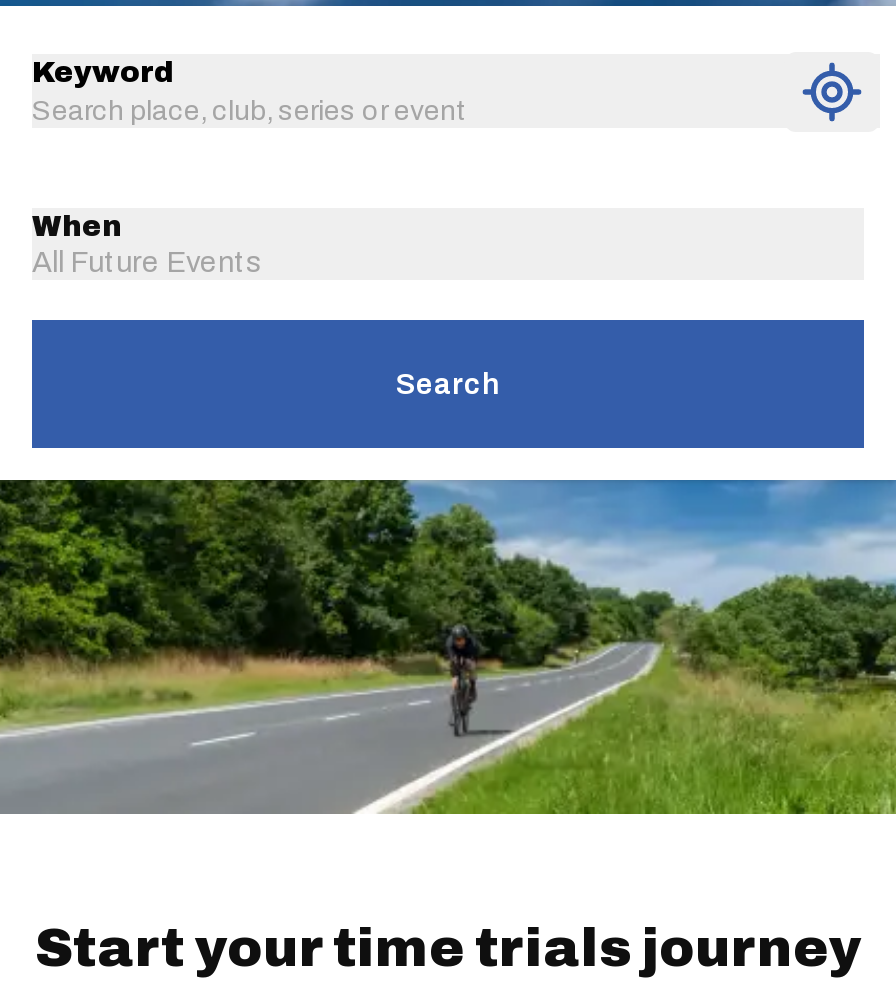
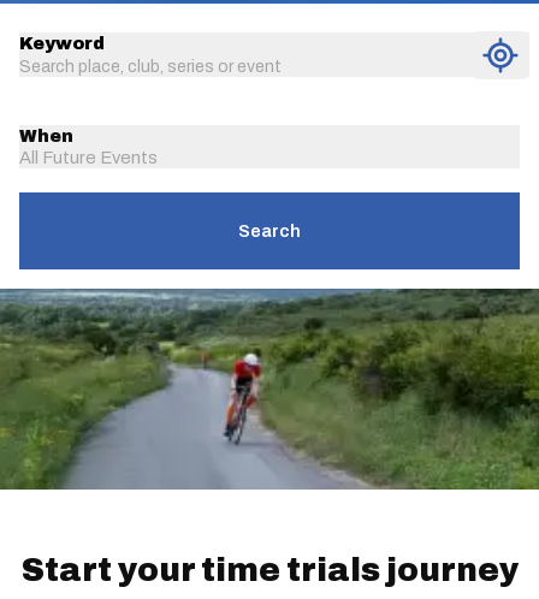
[6,478,890,816] [image] -> [4,287,535,491] [image]

